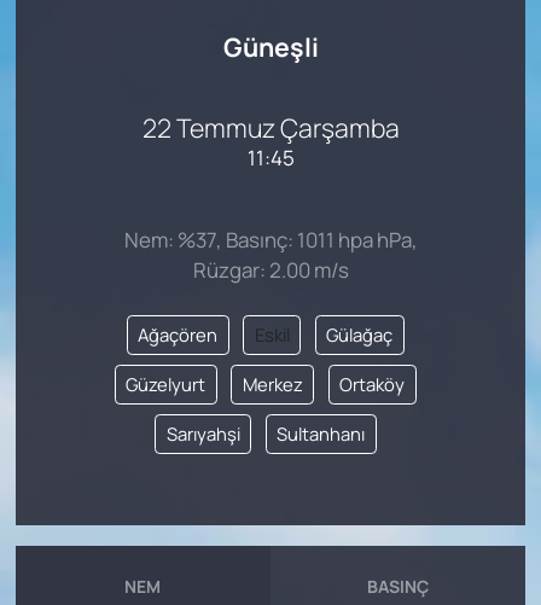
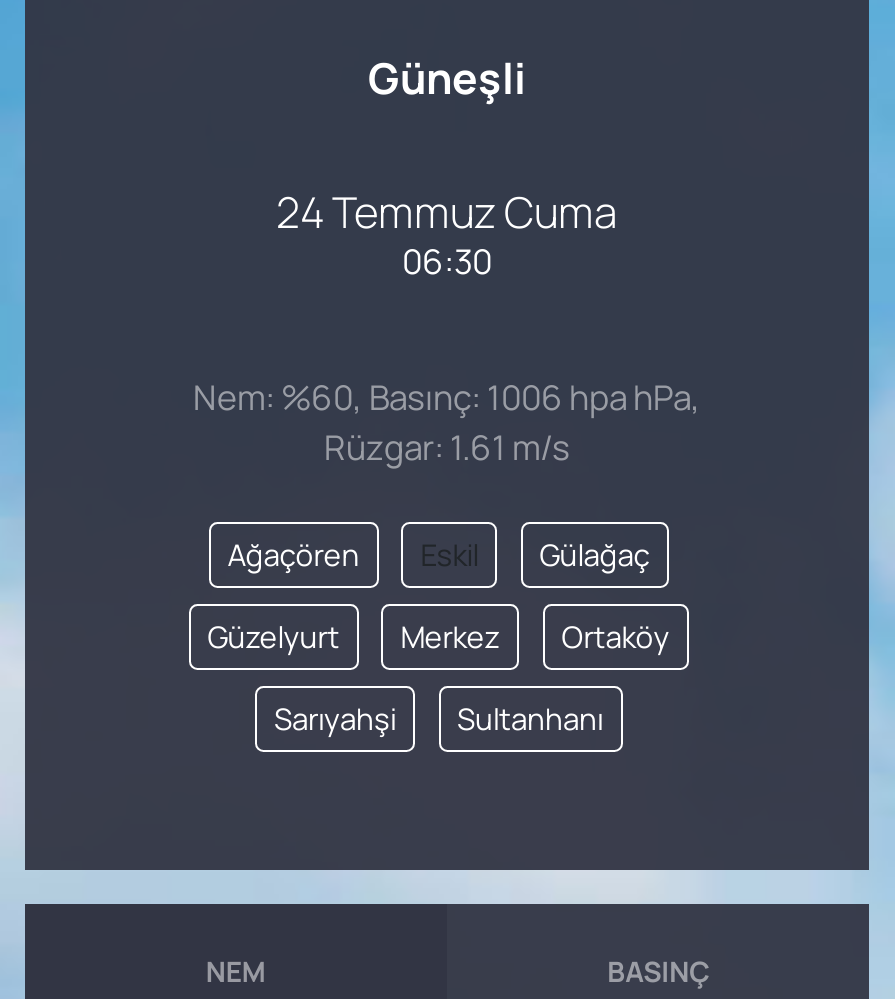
[142,110,399,145] 22 Temmuz Çarşamba -> [276,182,618,240] 24 Temmuz Cuma
[247,144,294,172] 11:45 -> [402,238,492,284] 06:30
[124,225,417,253] Nem: %37, Basınç: 1011 hpa hPa, -> [193,373,701,419] Nem: %60, Basınç: 1006 hpa hPa,
[193,256,348,283] Rüzgar: 2.00 m/s -> [324,423,570,469] Rüzgar: 1.61 m/s

